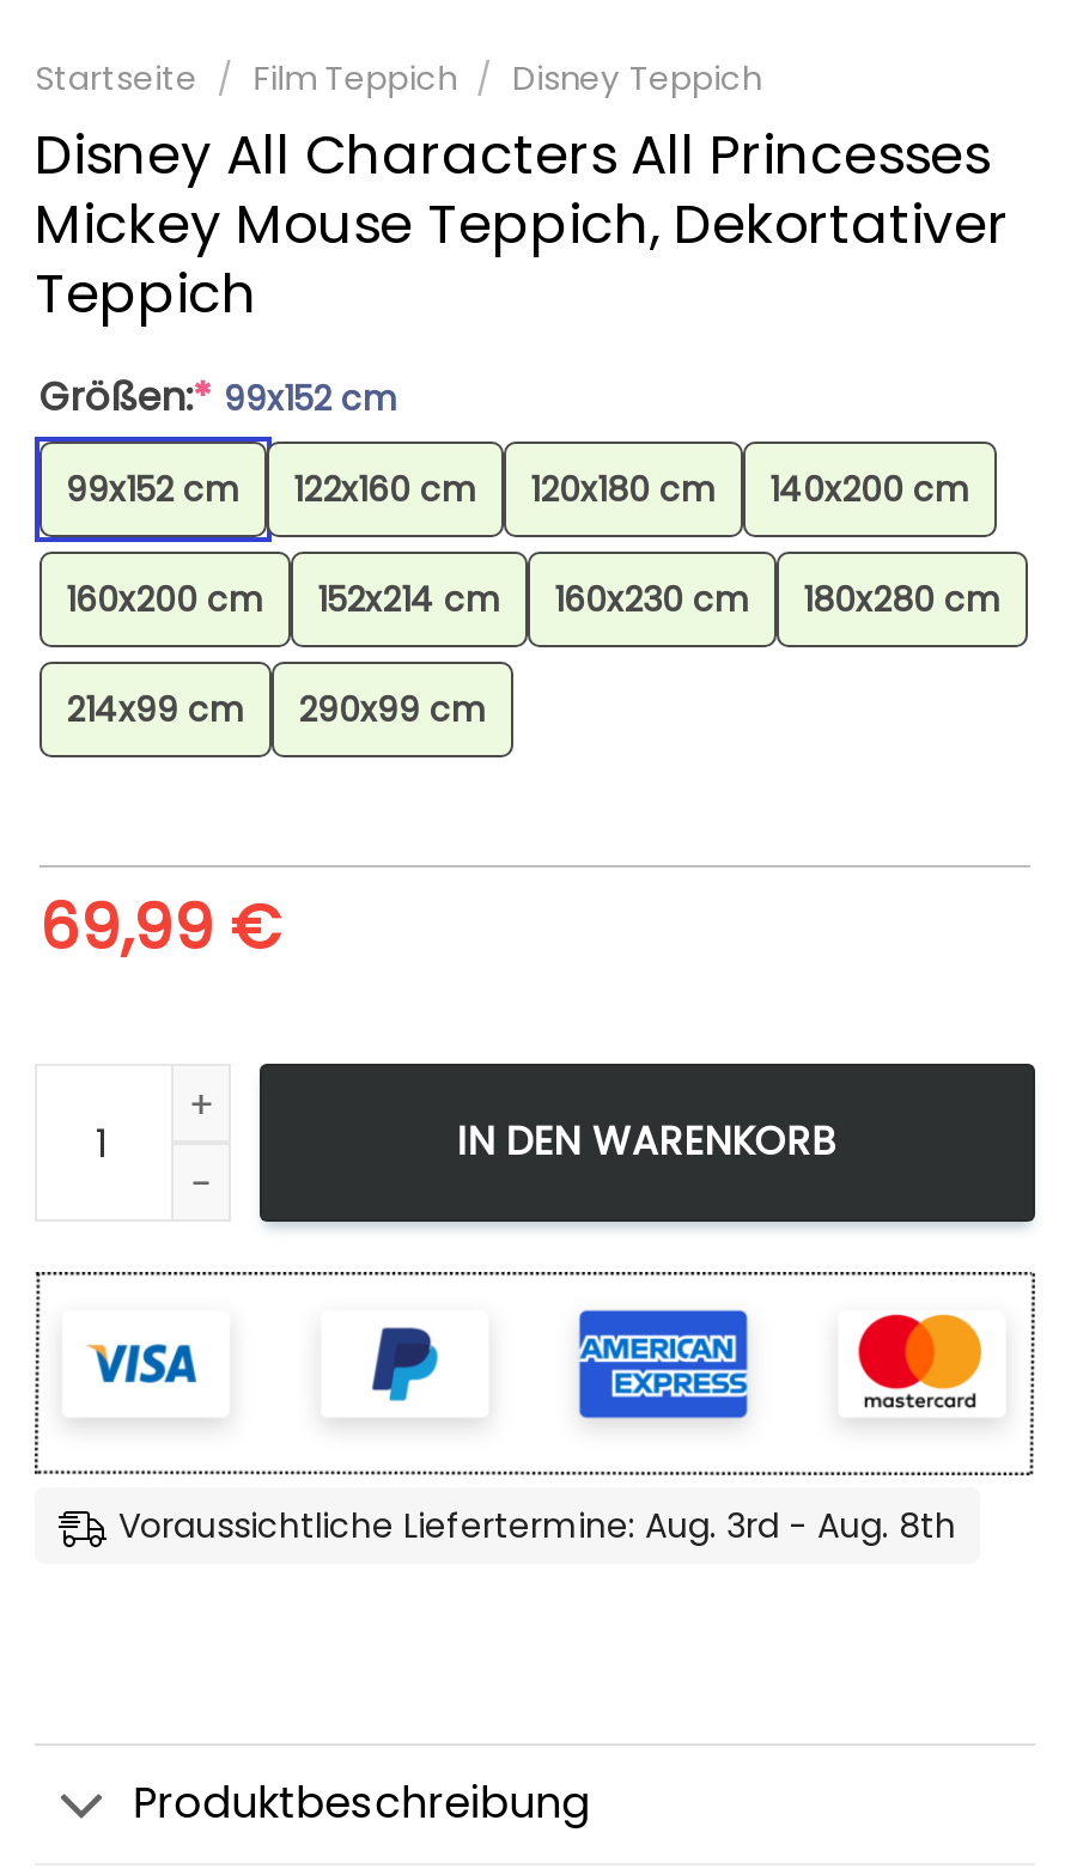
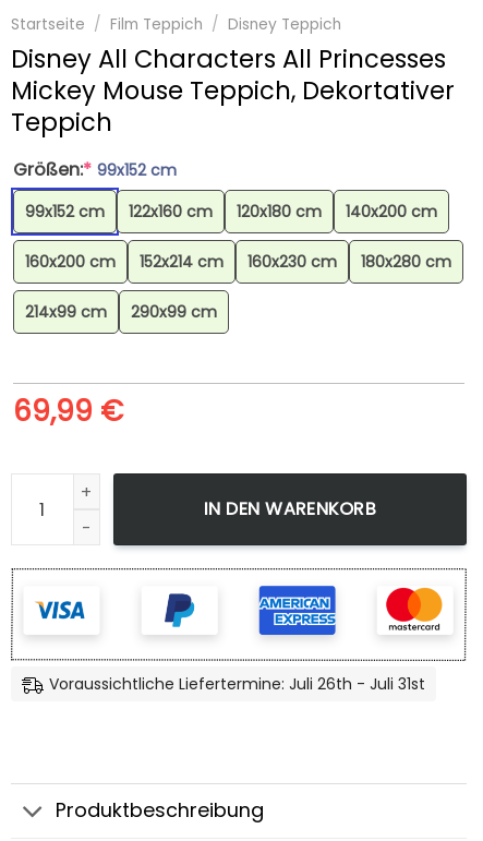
[118,1501,956,1549] Voraussichtliche Liefertermine: Aug. 3rd - Aug. 8th -> [49,673,425,694] Voraussichtliche Liefertermine: Juli 26th - Juli 31st

